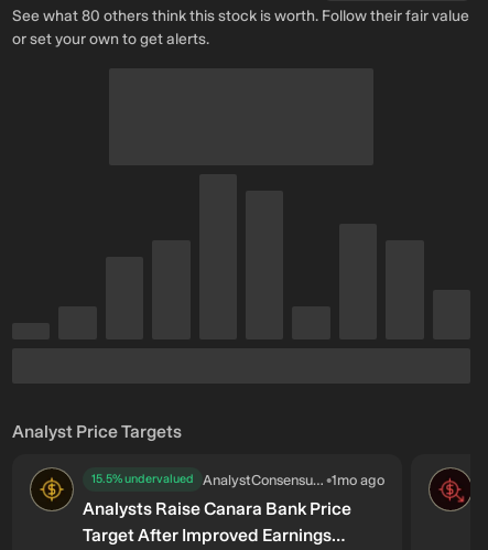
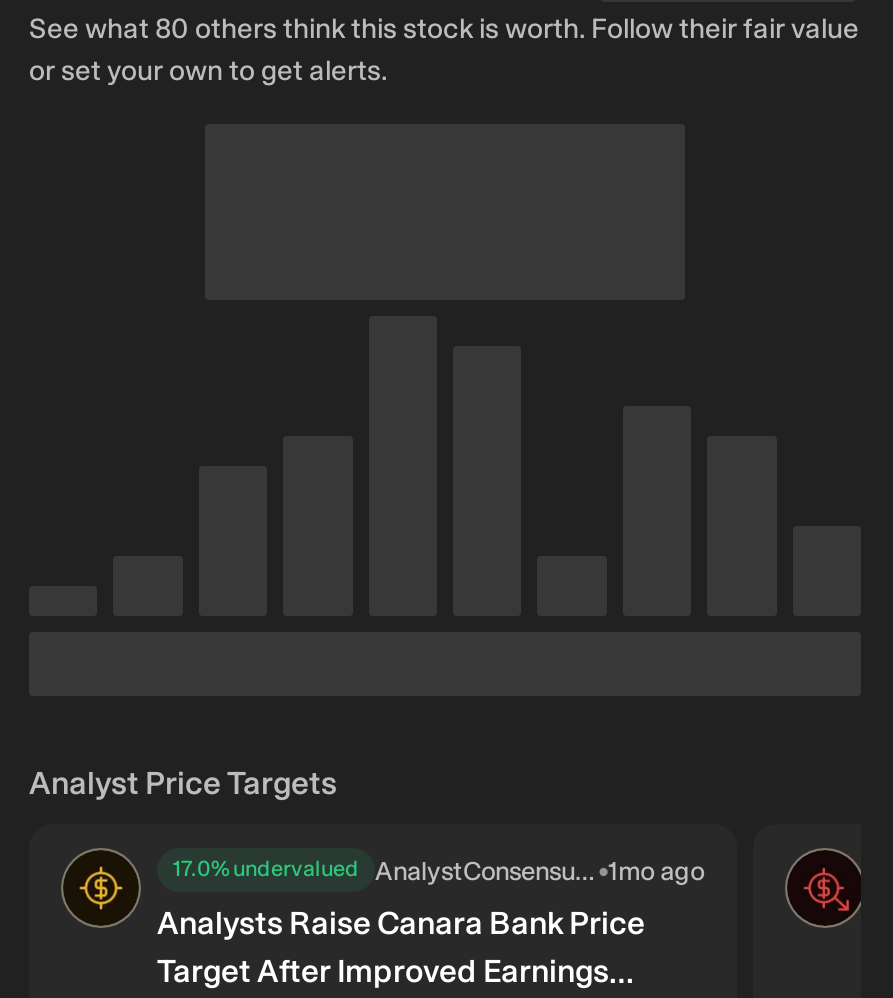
[91,472,194,487] 15.5% undervalued -> [173,857,359,883] 17.0% undervalued

